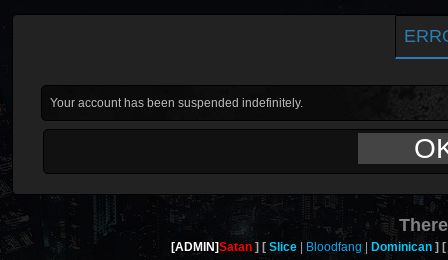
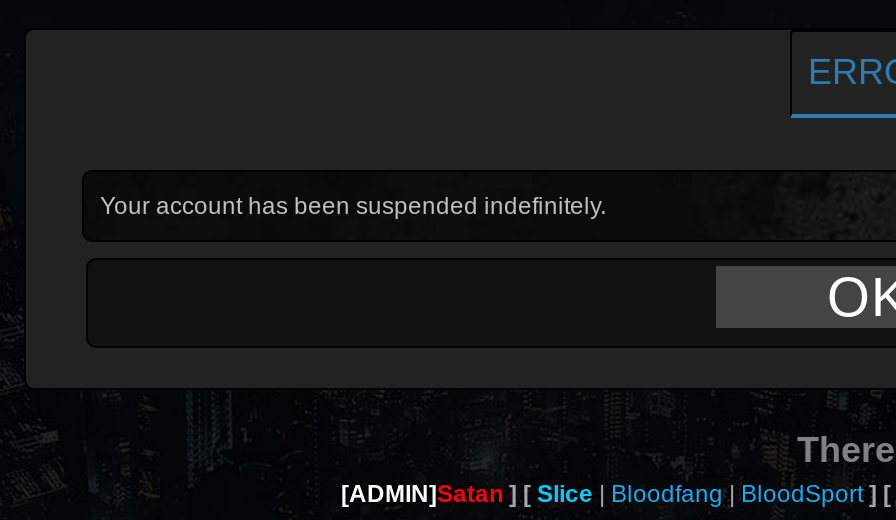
[371,240,432,254] Dominican -> [741,480,863,508] BloodSport

